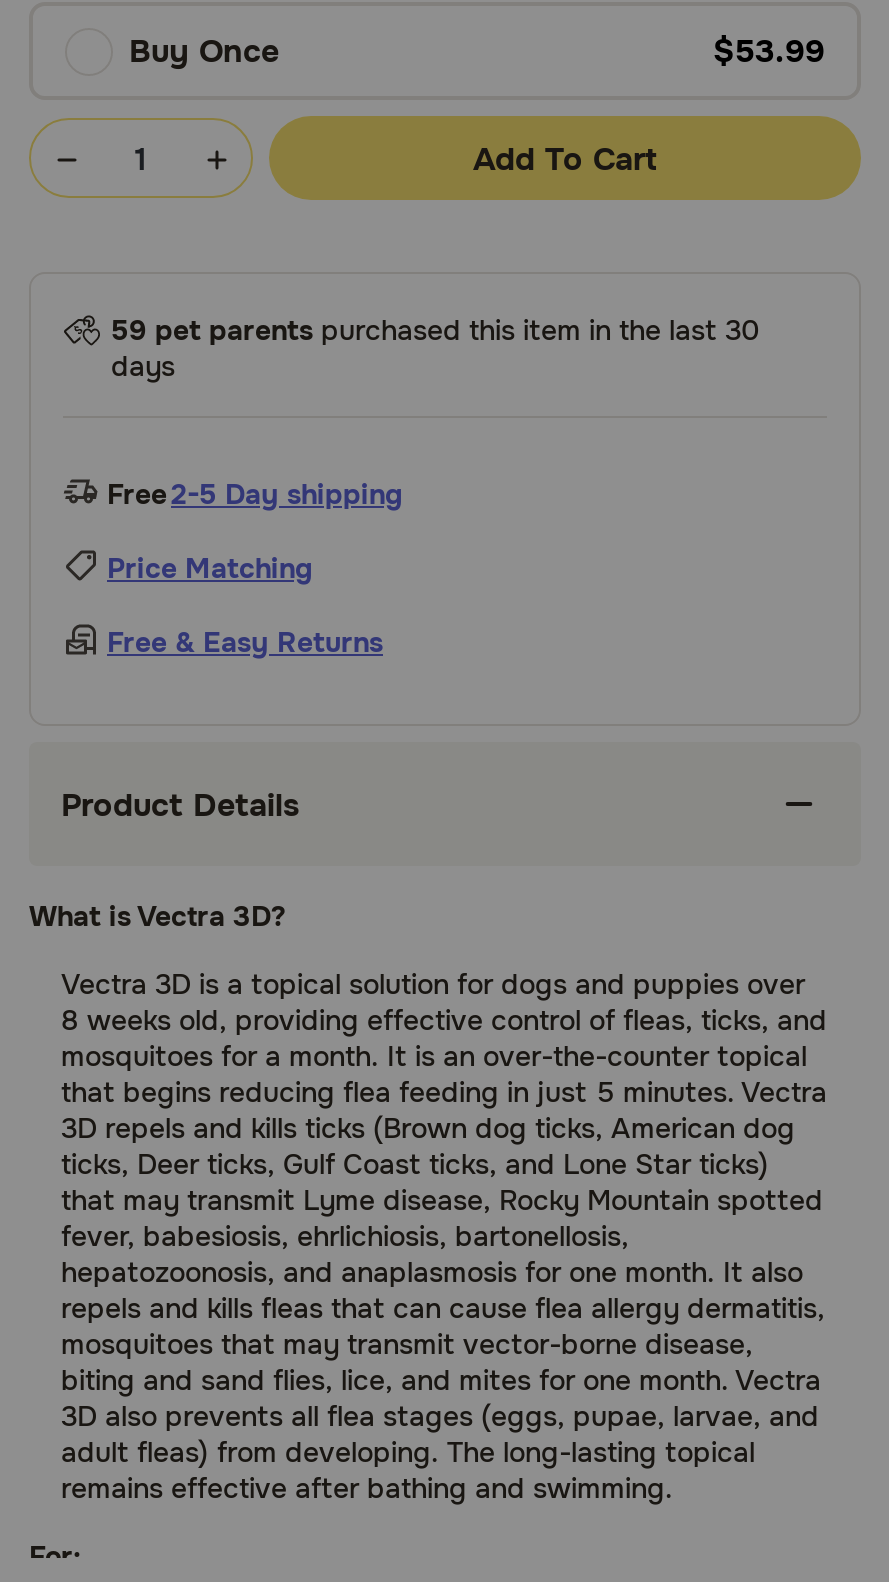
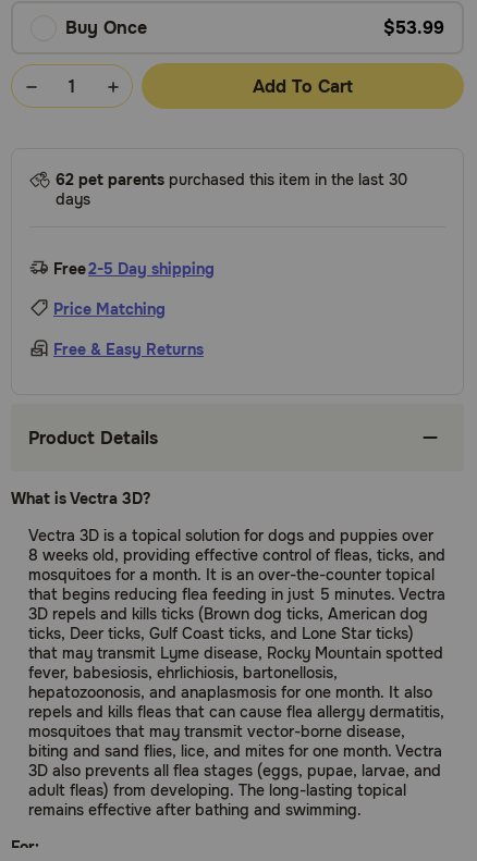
[111,312,759,348] 59 pet parents purchased this item in the last 30 -> [56,170,407,189] 62 pet parents purchased this item in the last 30

